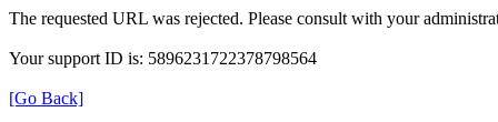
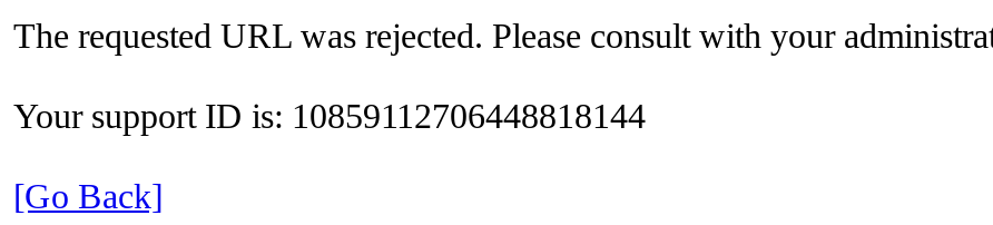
[9,49,317,68] Your support ID is: 5896231722378798564 -> [13,97,646,135] Your support ID is: 10859112706448818144

